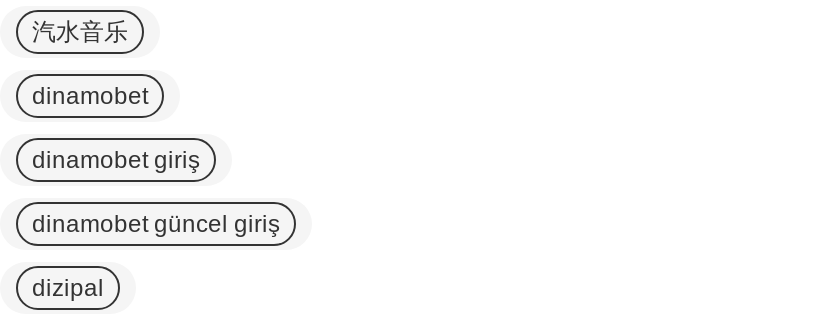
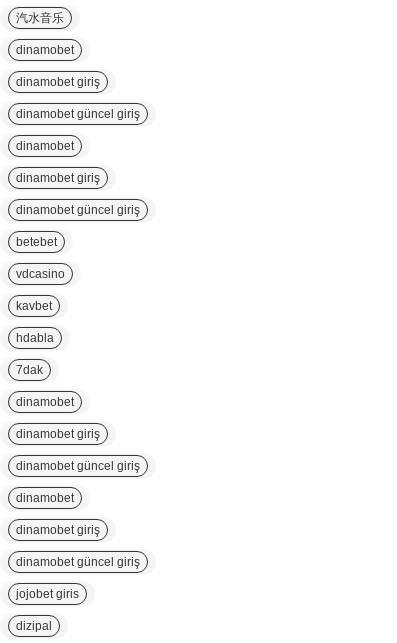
none -> [16,139,140,601] dinamobet | dinamobet giriş | dinamobet güncel giriş | betebet | vdcasino | kavbet | hdabla | 7dak | dinamobet | dinamobet giriş | dinamobet güncel giriş | dinamobet | dinamobet giriş | dinamobet güncel giriş | jojobet giris

